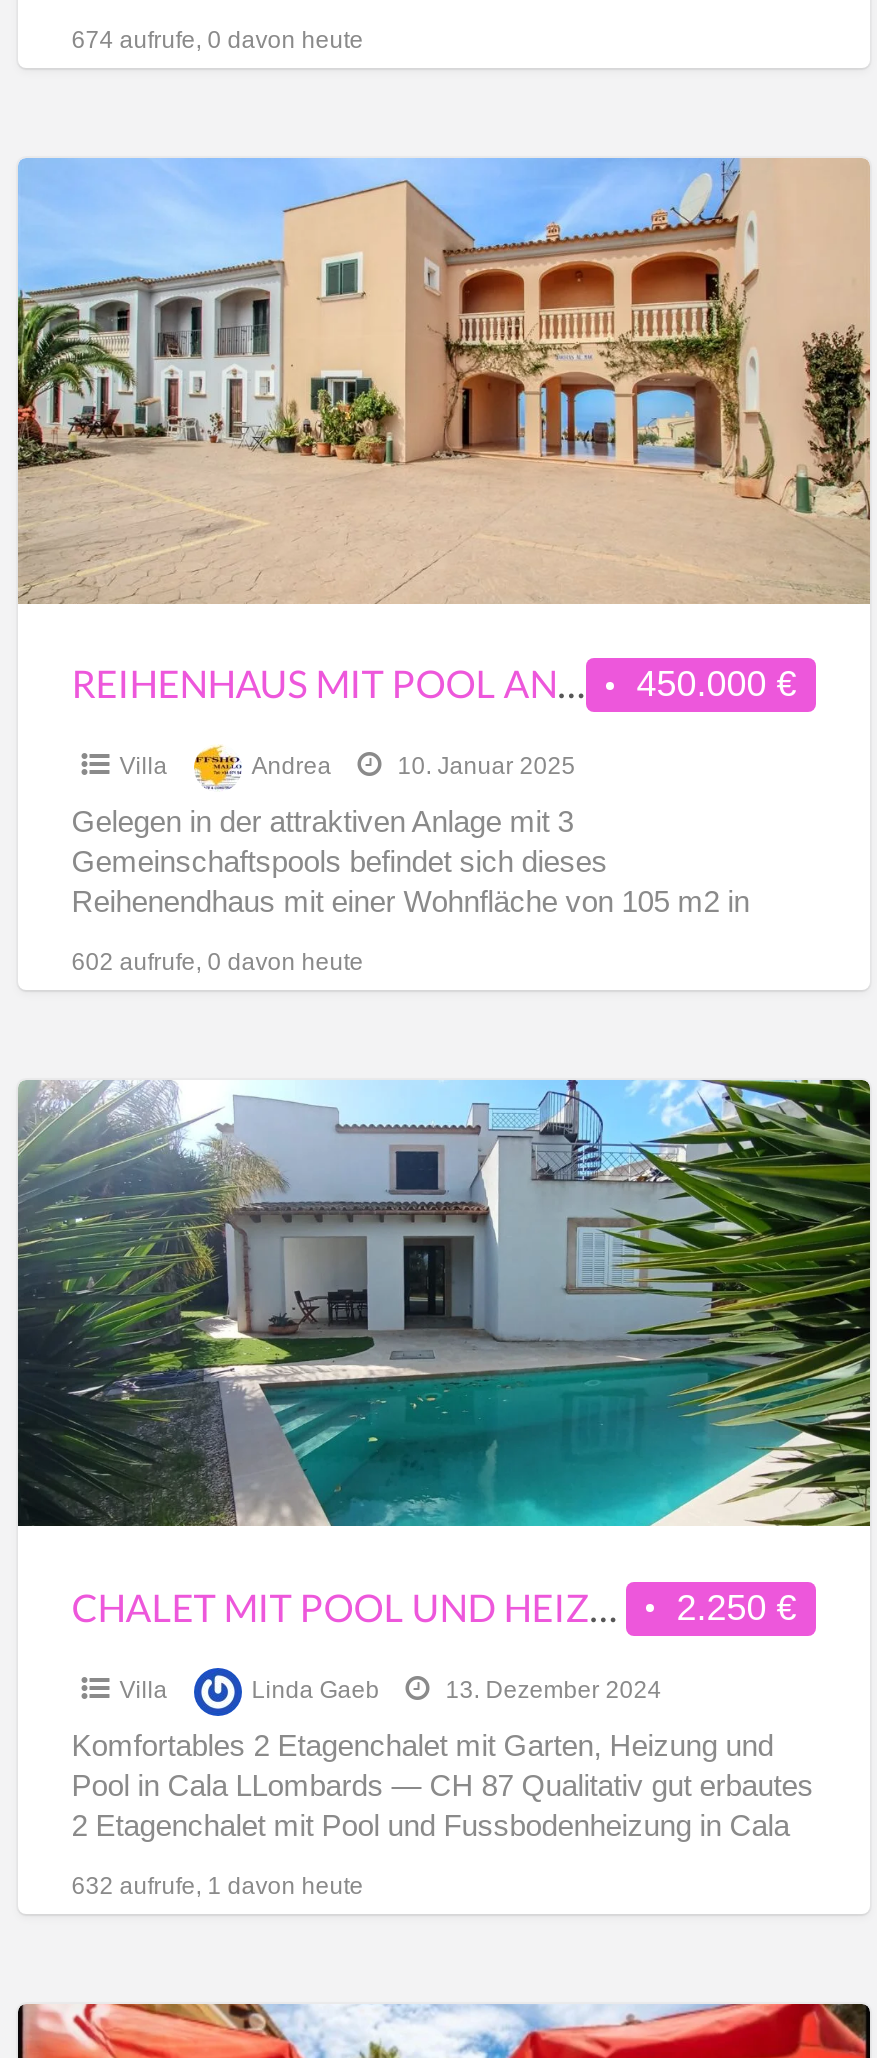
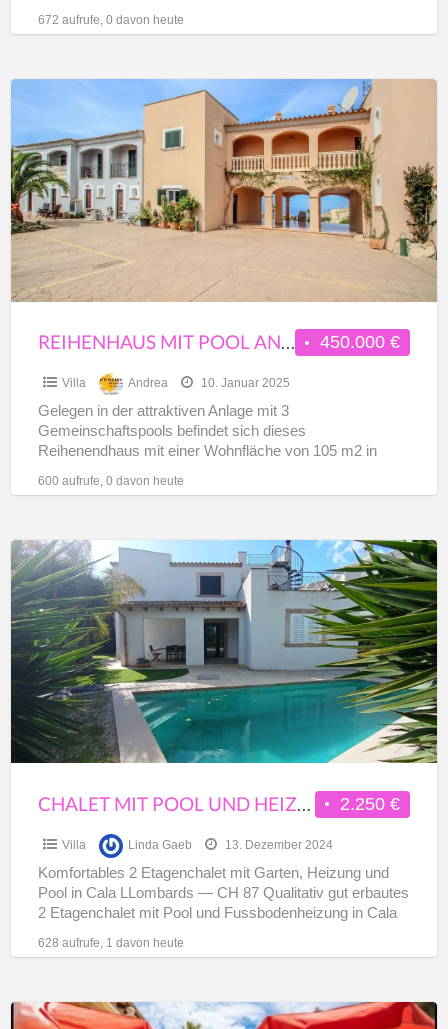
[71,25,363,53] 674 aufrufe, 0 davon heute -> [38,13,184,27] 672 aufrufe, 0 davon heute
[71,948,363,976] 602 aufrufe, 0 davon heute -> [38,474,184,488] 600 aufrufe, 0 davon heute
[71,1871,363,1899] 632 aufrufe, 1 davon heute -> [38,935,184,949] 628 aufrufe, 1 davon heute

